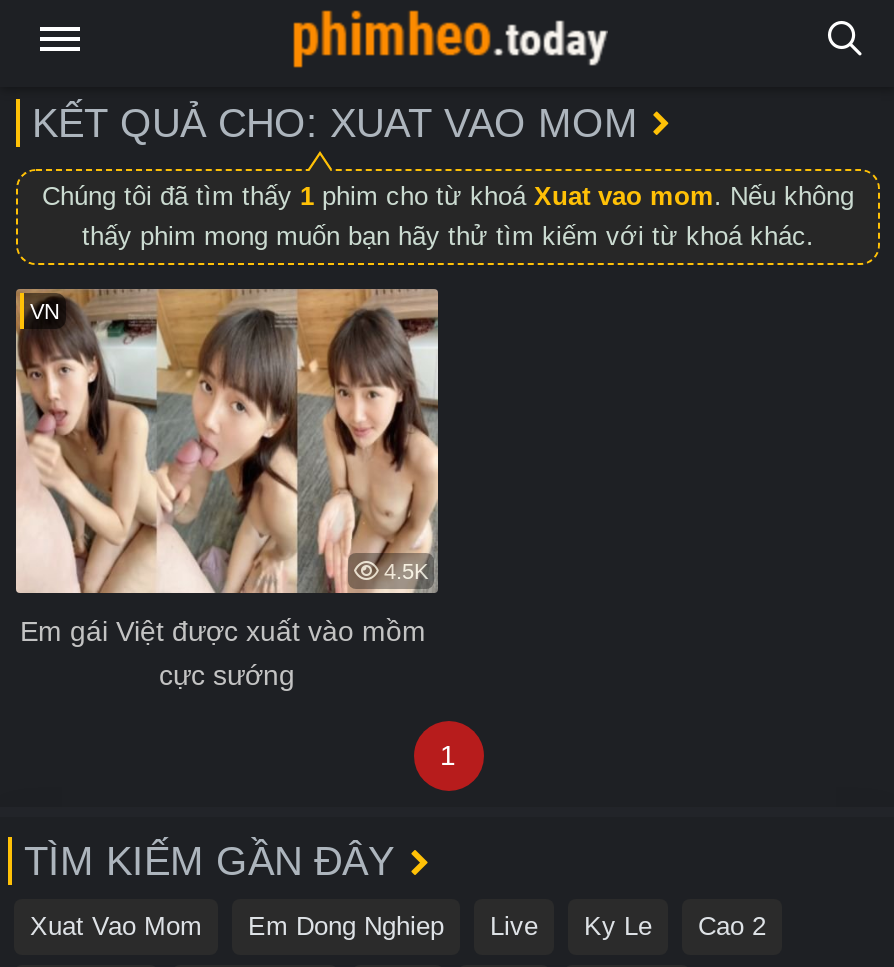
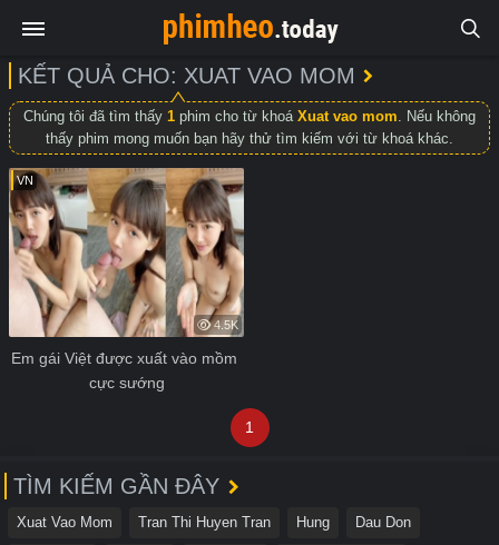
[248,911,766,941] Em Dong Nghiep | Live | Ky Le | Cao 2 -> [138,514,411,530] Tran Thi Huyen Tran | Hung | Dau Don

